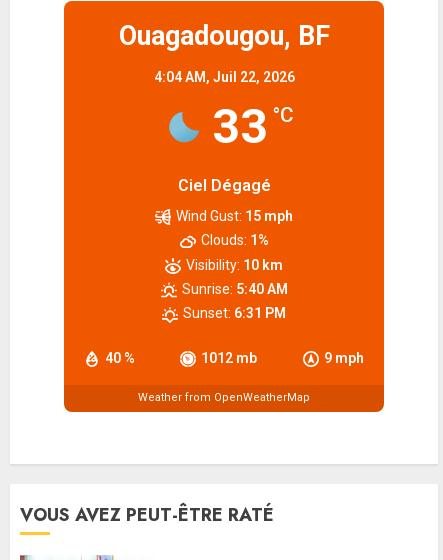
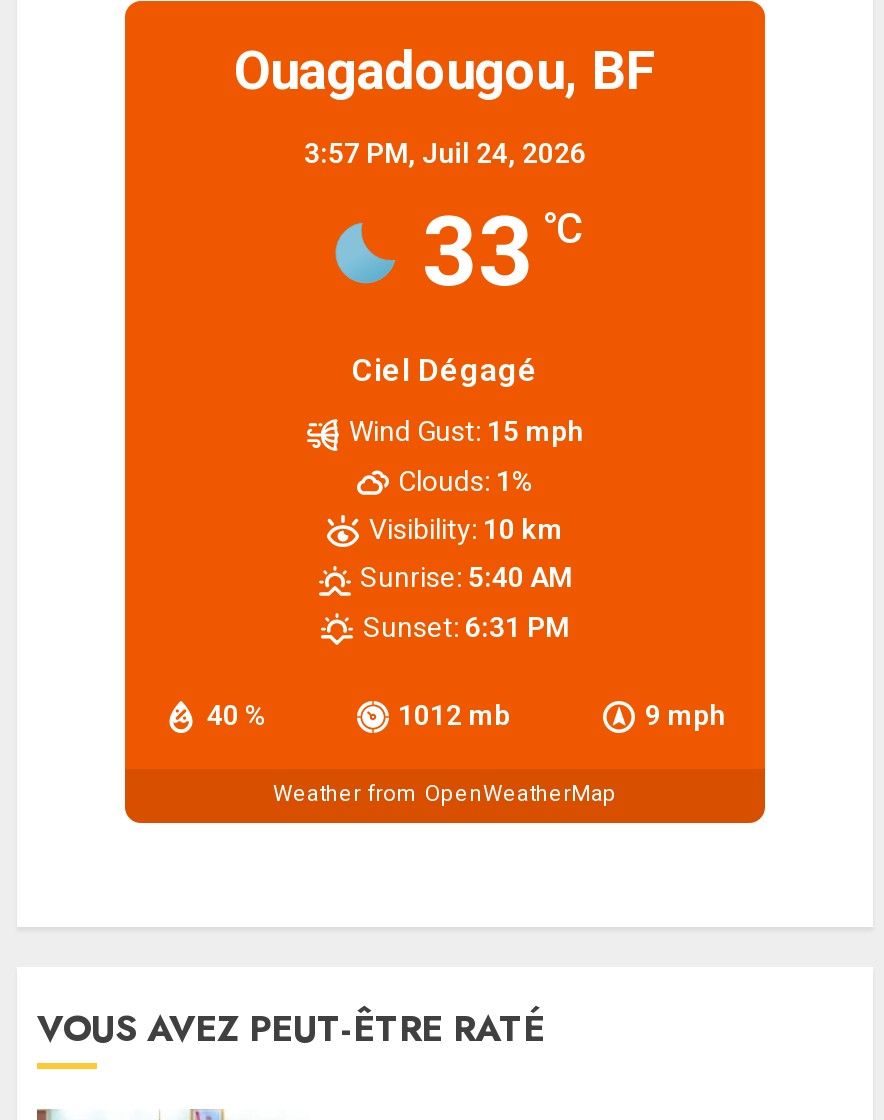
[153,69,294,85] 4:04 AM, Juil 22, 2026 -> [304,138,586,170] 3:57 PM, Juil 24, 2026

